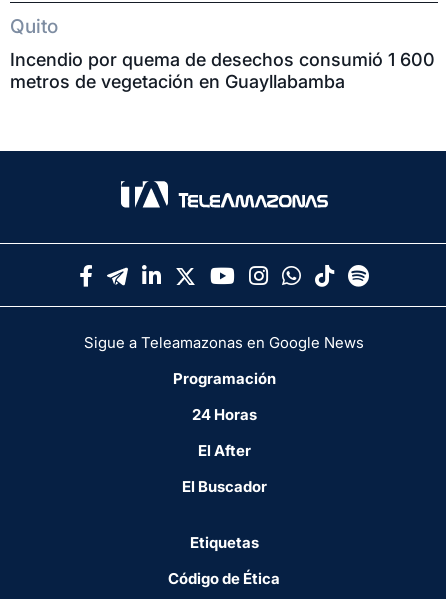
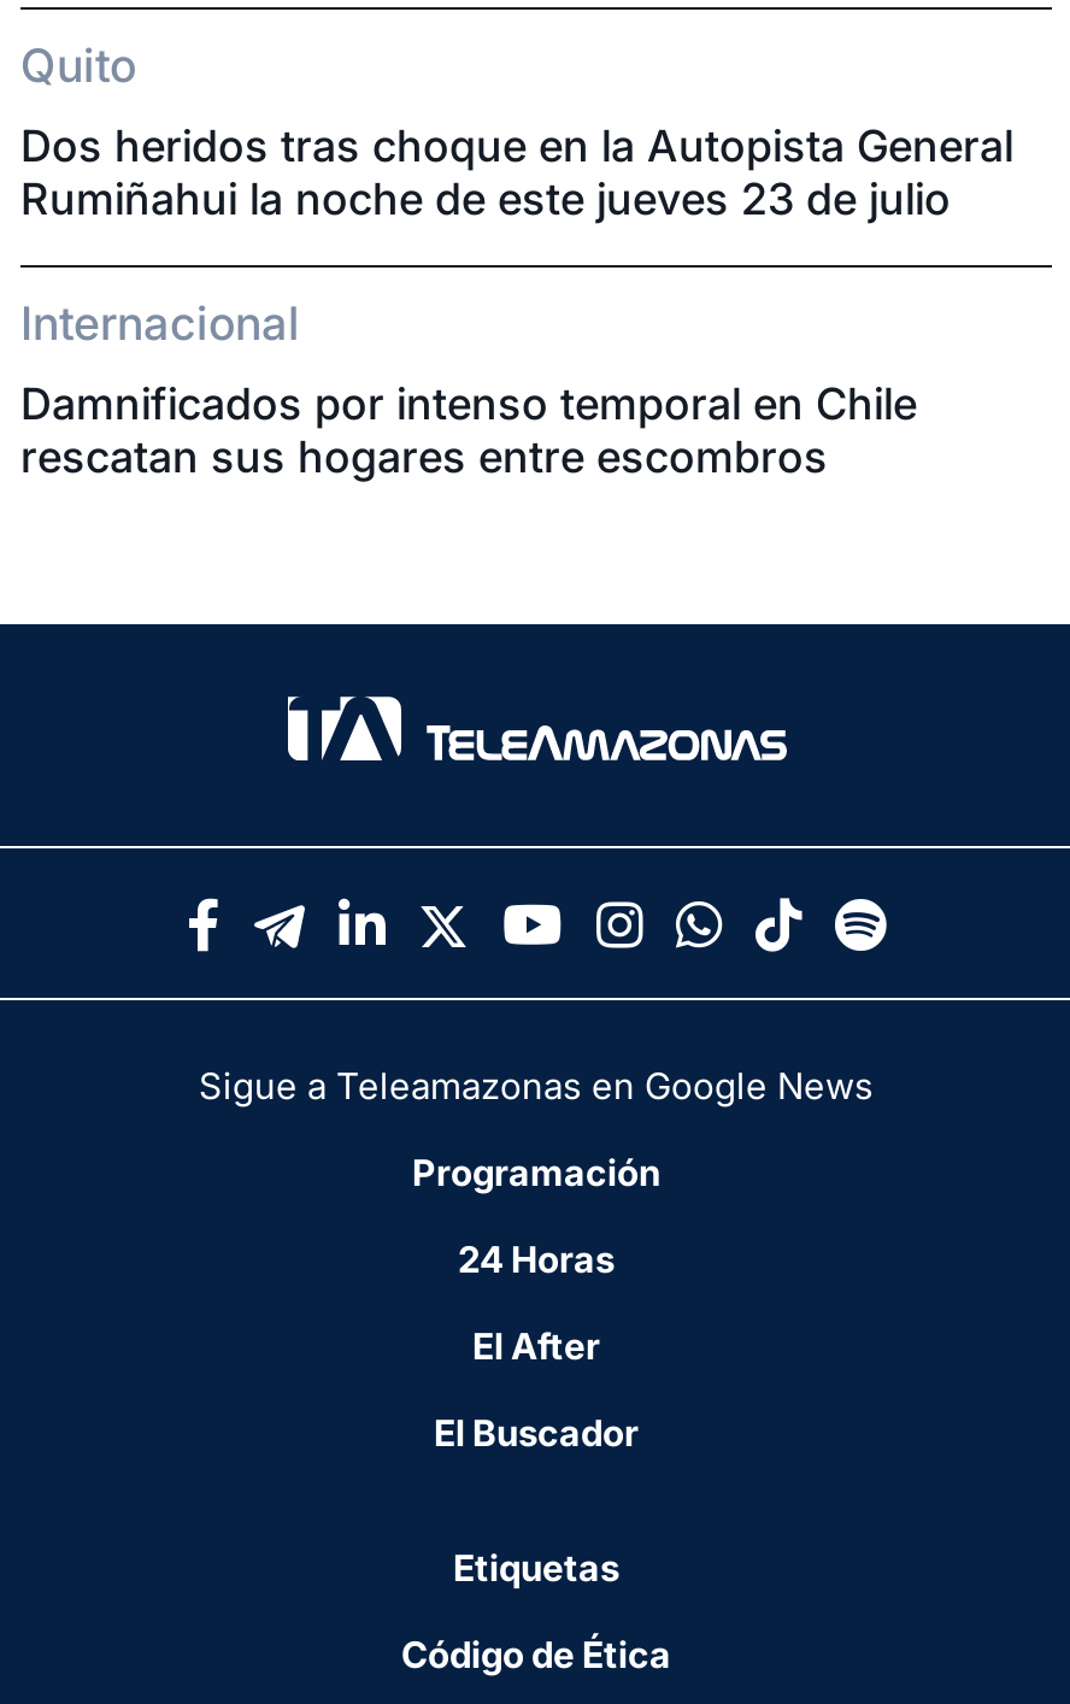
[10,49,435,92] Incendio por quema de desechos consumió 1 600 | metros de vegetación en Guayllabamba -> [20,122,1013,483] Dos heridos tras choque en la Autopista General | Rumiñahui la noche de este jueves 23 de julio | Internacional | Damnificados por intenso temporal en Chile | rescatan sus hogares entre escombros

